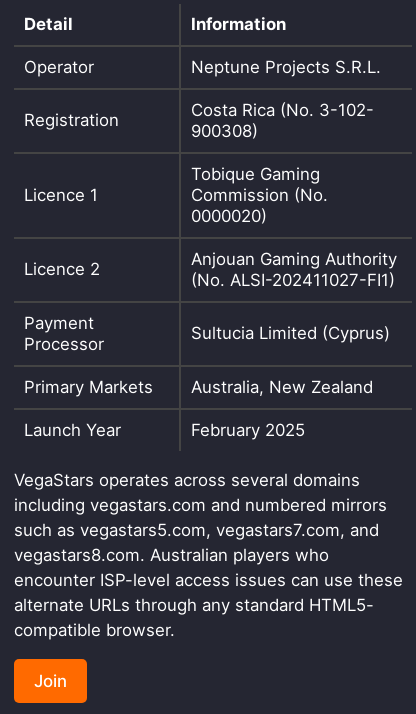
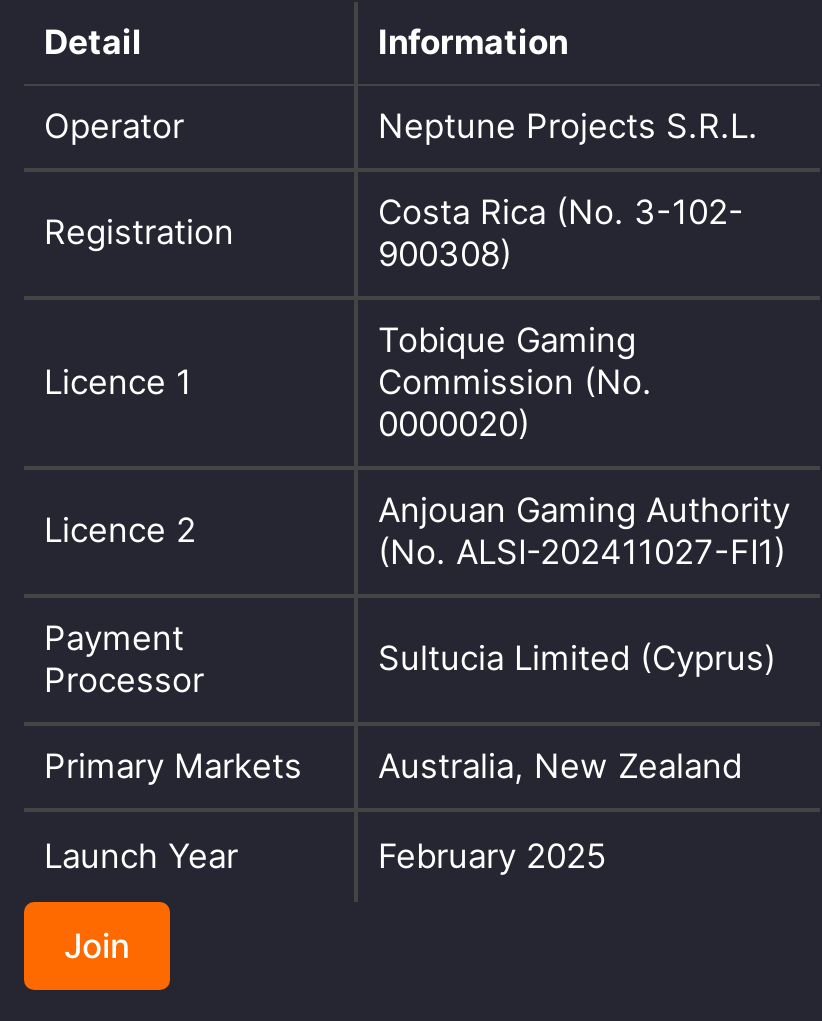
[14,469,403,639] VegaStars operates across several domains | including vegastars.com and numbered mirrors | such as vegastars5.com, vegastars7.com, and | vegastars8.com. Australian players who | encounter ISP-level access issues can use these | alternate URLs through any standard HTML5- | compatible browser. -> none

